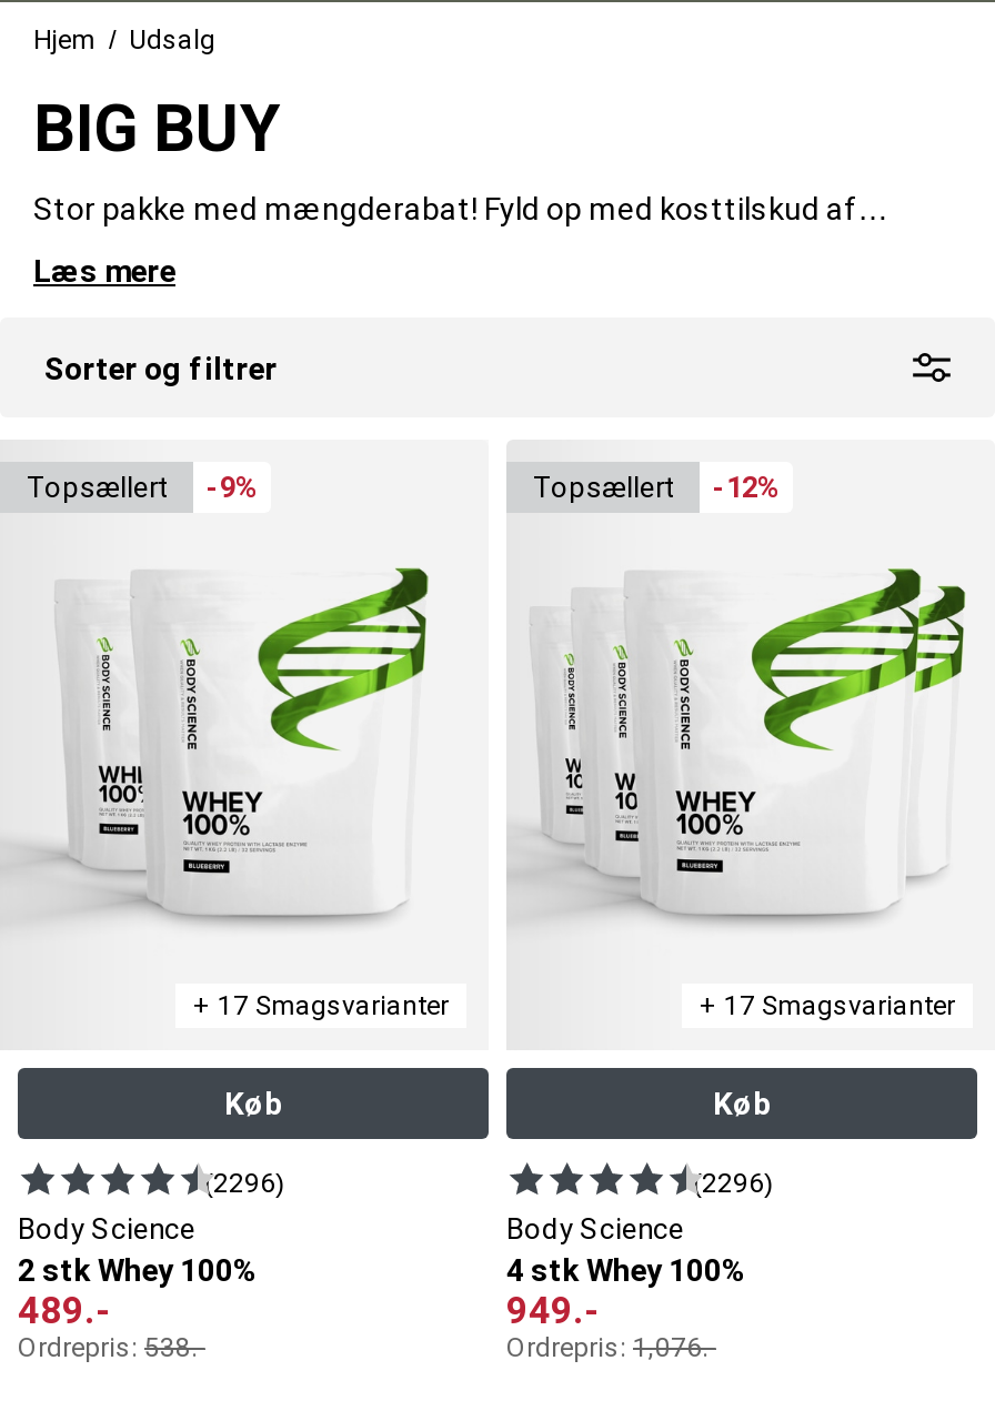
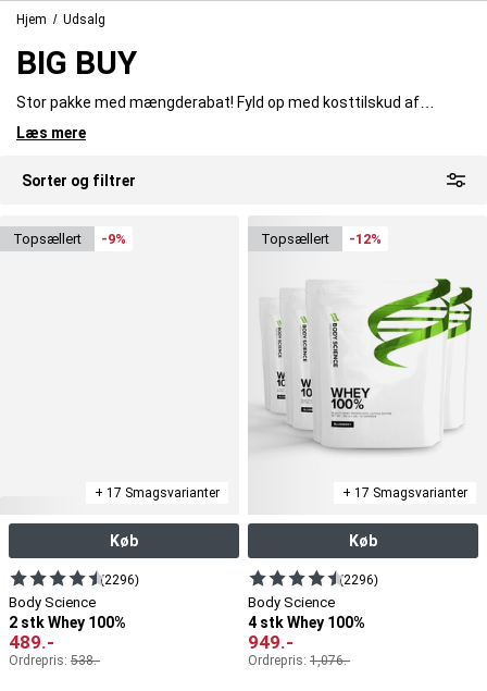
[7,566,431,926] [image] -> none

